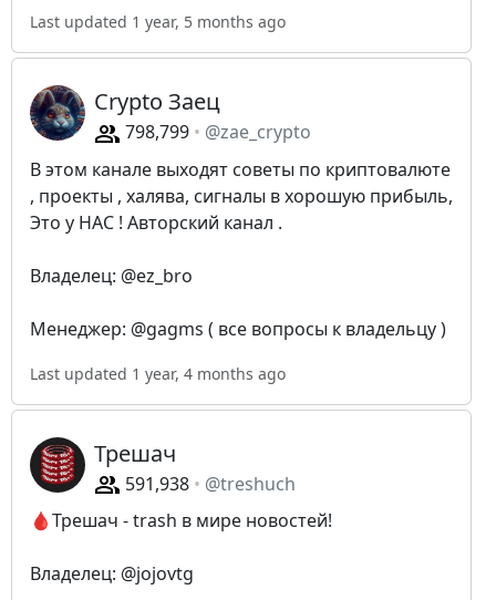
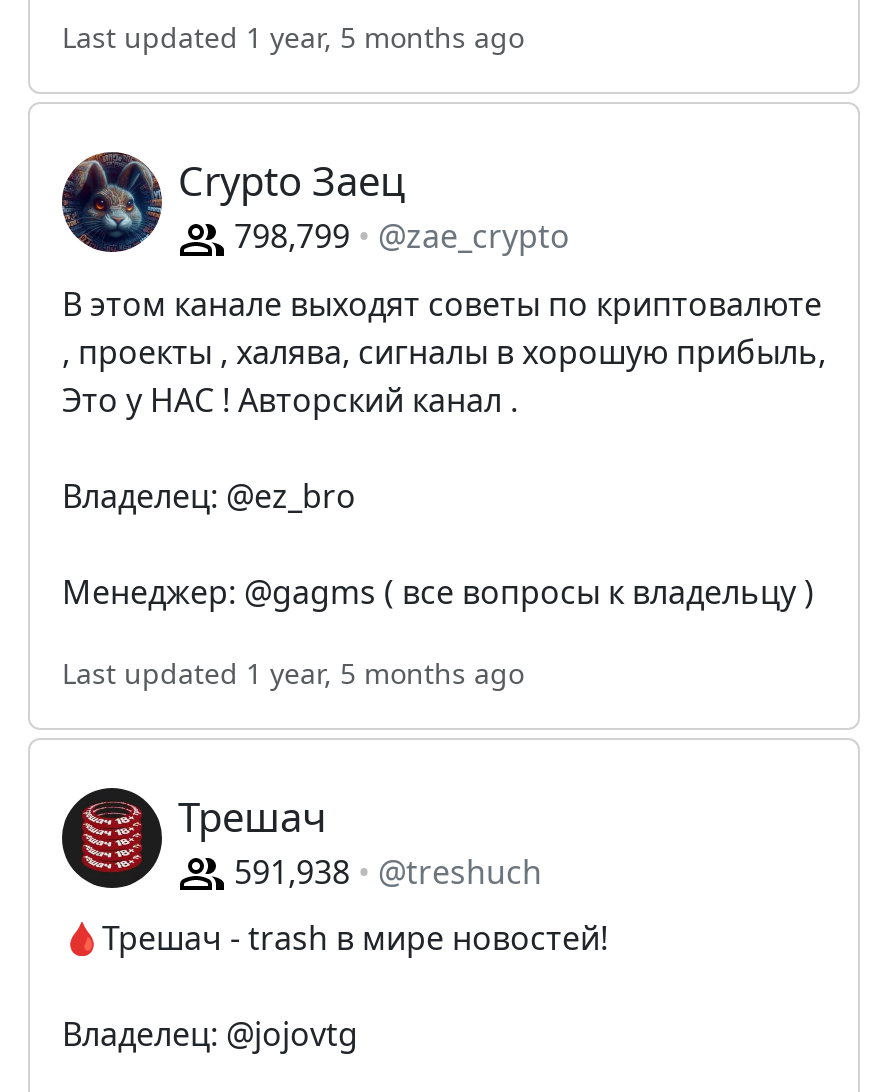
[30,363,286,384] Last updated 1 year, 4 months ago -> [62,653,524,691] Last updated 1 year, 5 months ago

